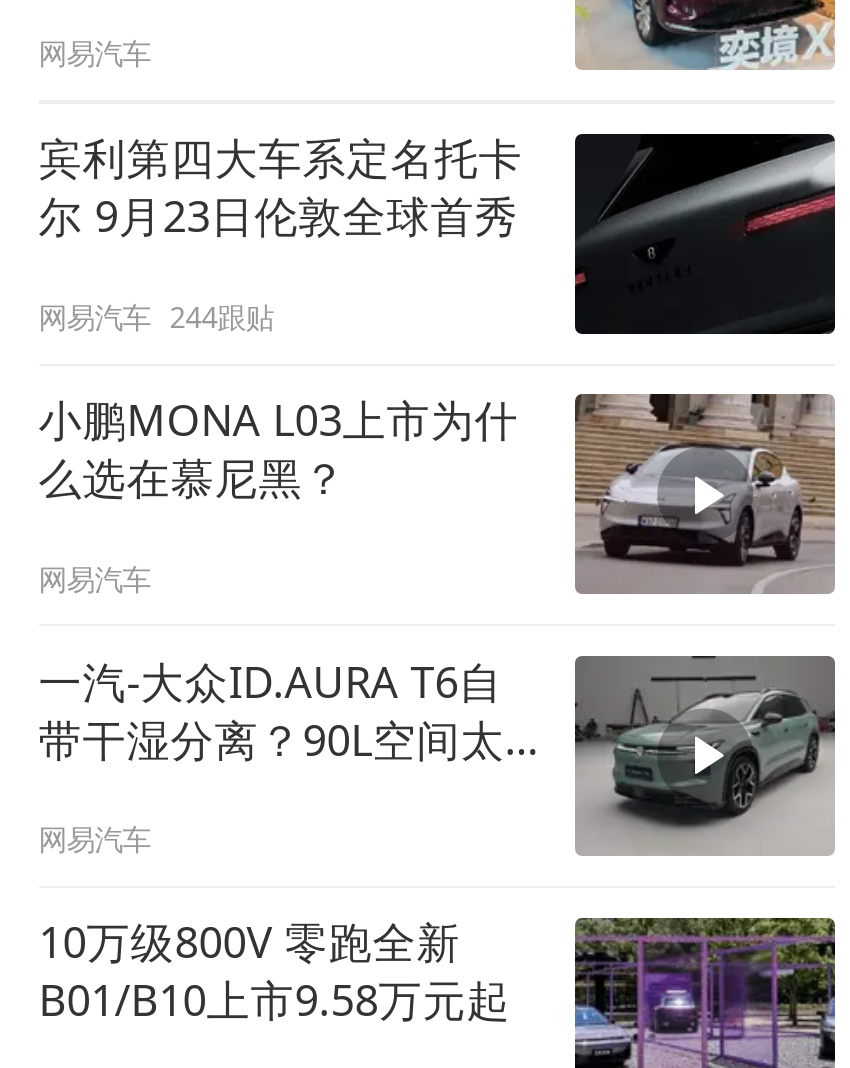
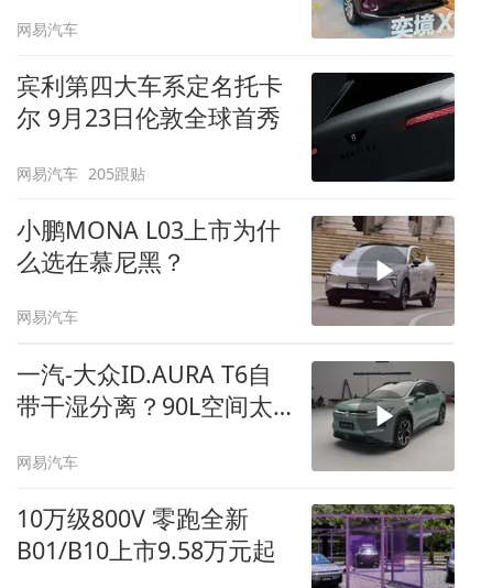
[38,297,274,335] 网易汽车 244跟贴 -> [16,163,146,184] 网易汽车 205跟贴

